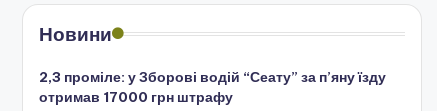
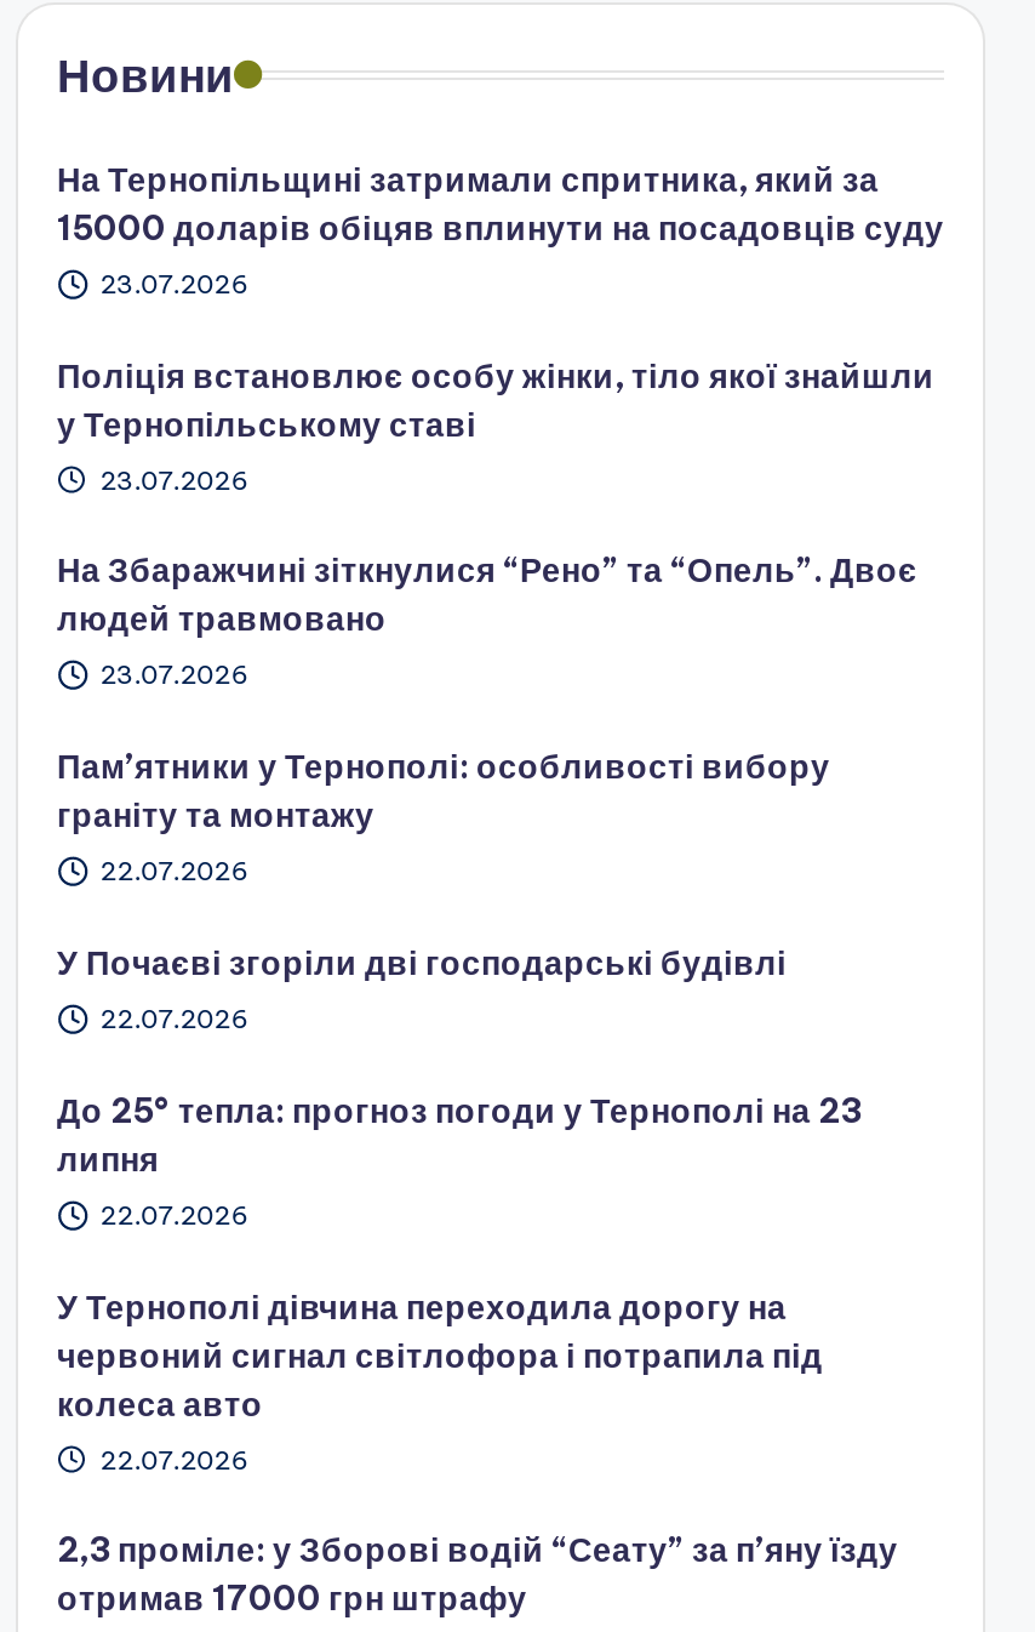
none -> [57,157,944,1476] На Тернопільщині затримали спритника, який за | 15000 доларів обіцяв вплинути на посадовців суду | 23.07.2026 | Поліція встановлює особу жінки, тіло якої знайшли | у Тернопільському ставі | 23.07.2026 | На Збаражчині зіткнулися “Рено” та “Опель”. Двоє | людей травмовано | 23.07.2026 | Пам’ятники у Тернополі: особливості вибору | граніту та монтажу | 22.07.2026 | У Почаєві згоріли дві господарські будівлі | 22.07.2026 | До 25° тепла: прогноз погоди у Тернополі на 23 | липня | 22.07.2026 | У Тернополі дівчина переходила дорогу на | червоний сигнал світлофора і потрапила під | колеса авто | 22.07.2026

